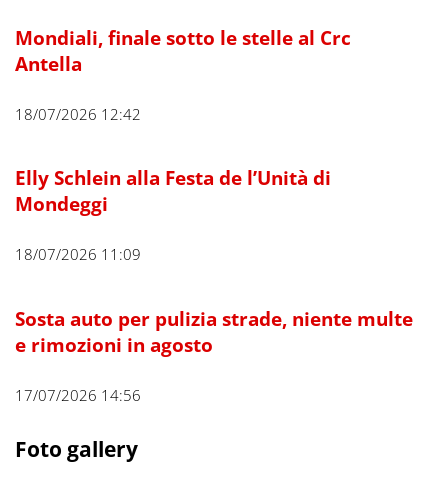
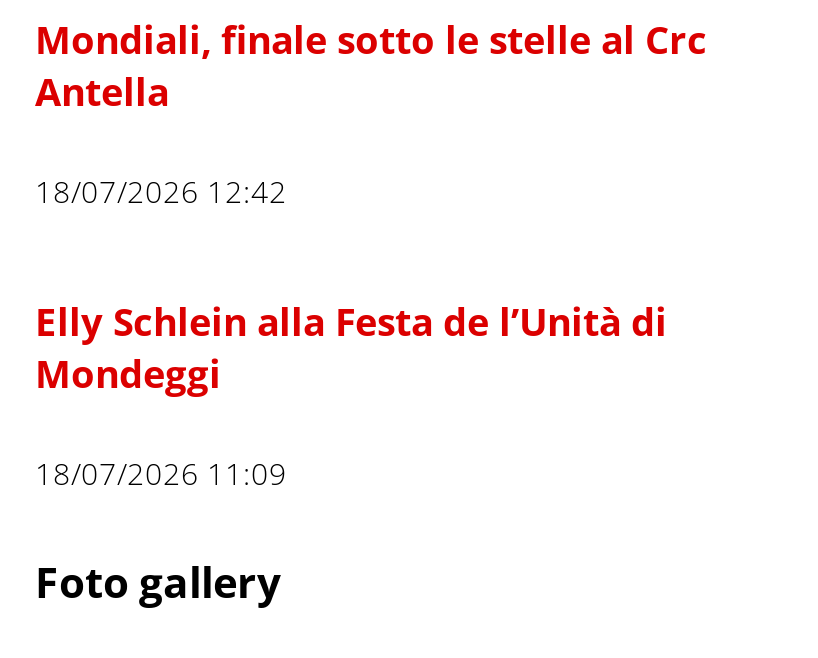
[15,306,413,404] Sosta auto per pulizia strade, niente multe | e rimozioni in agosto | 17/07/2026 14:56 -> none

